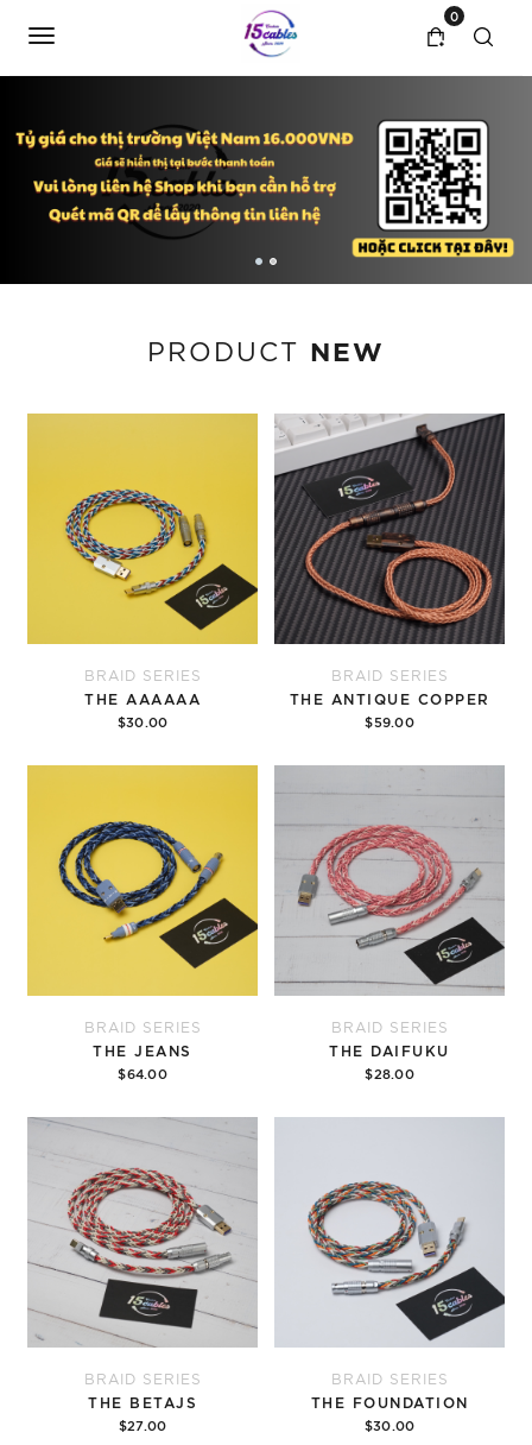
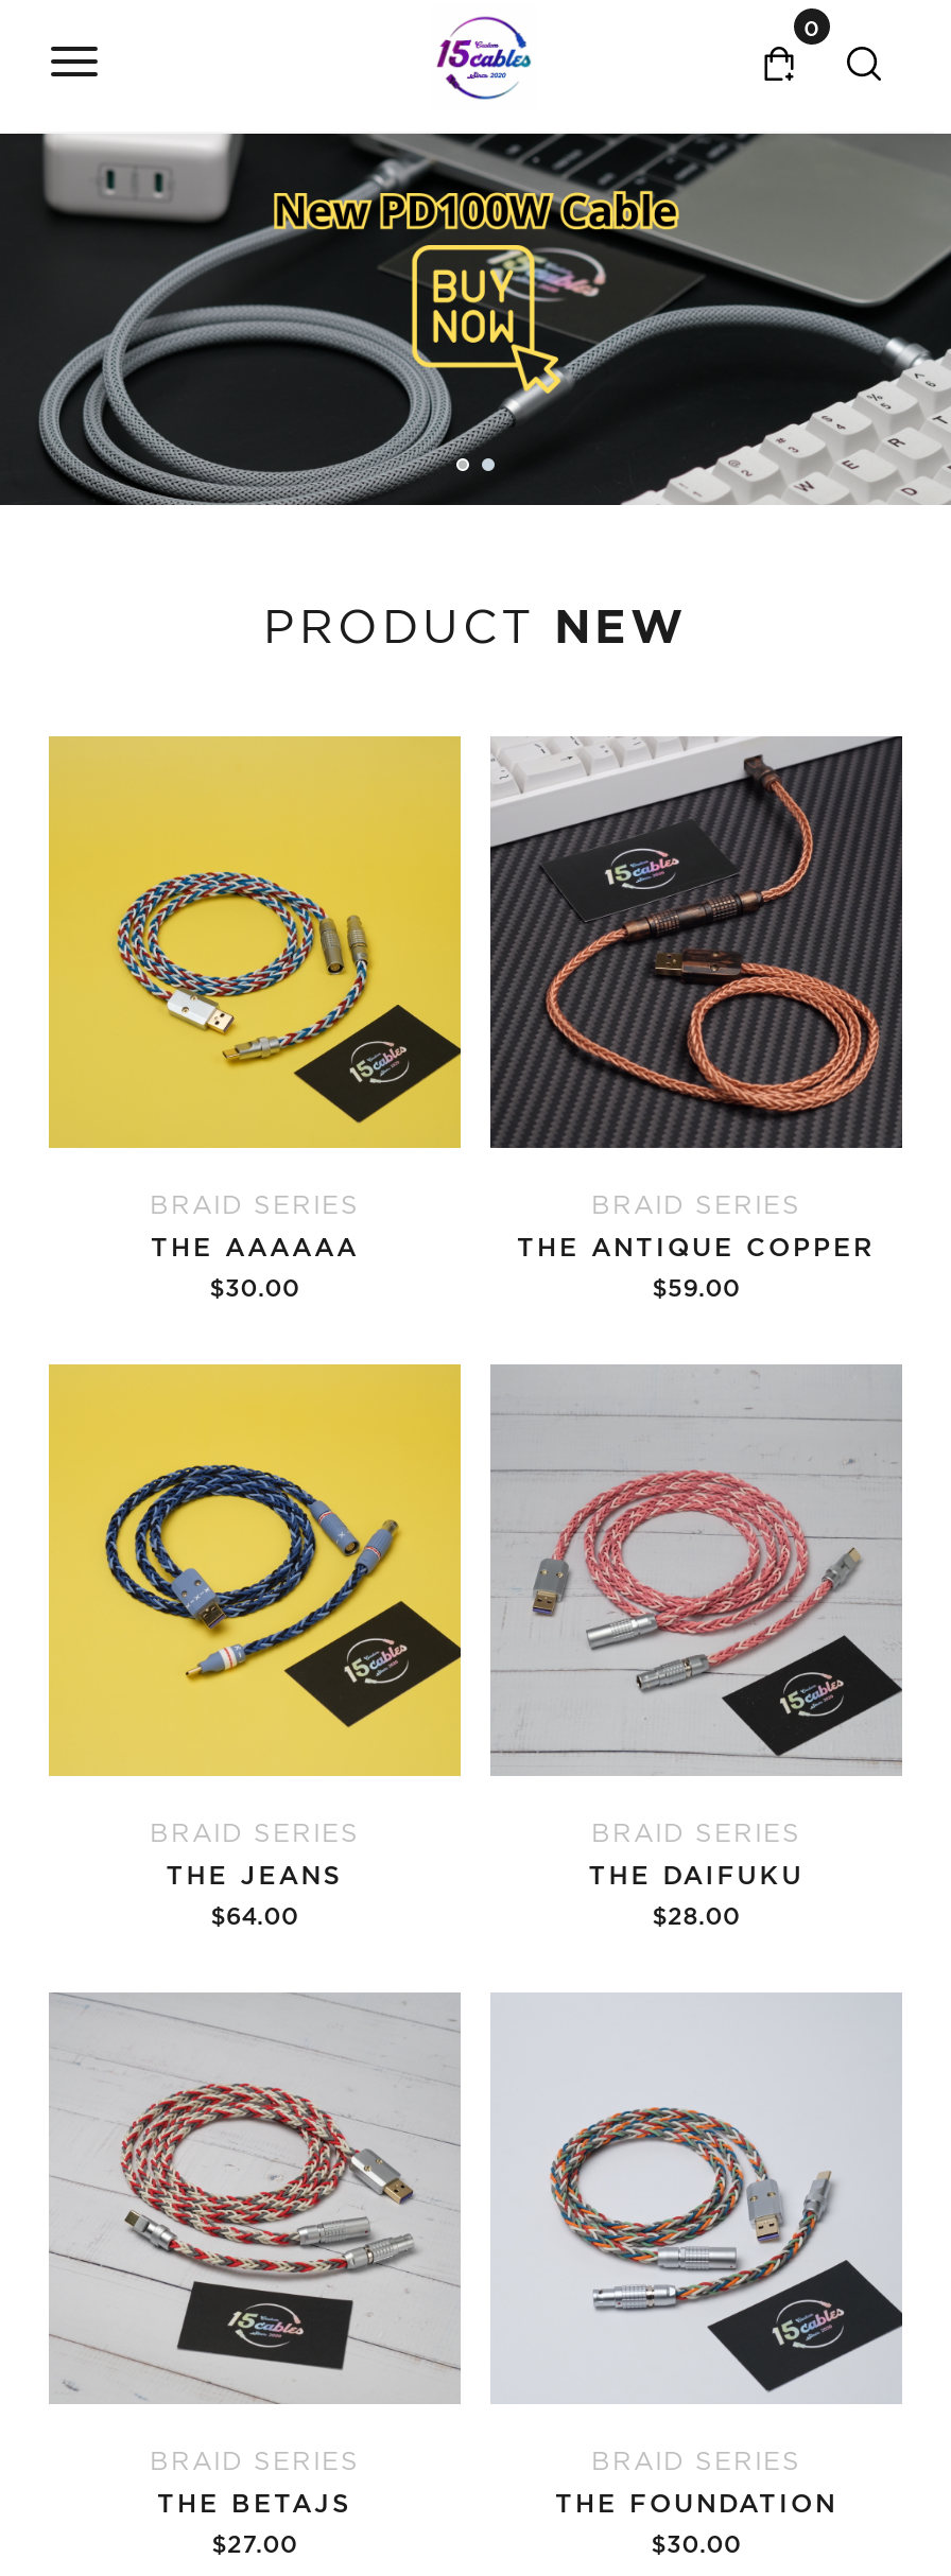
[4,75,528,285] [image] -> [6,134,945,505] [image]

